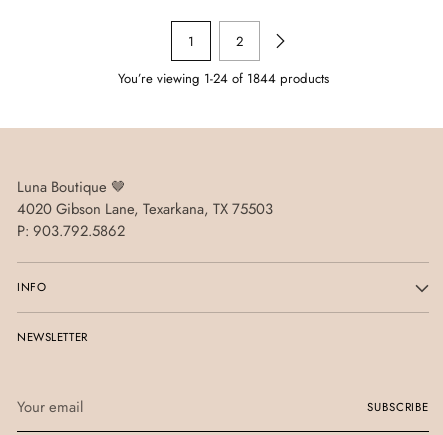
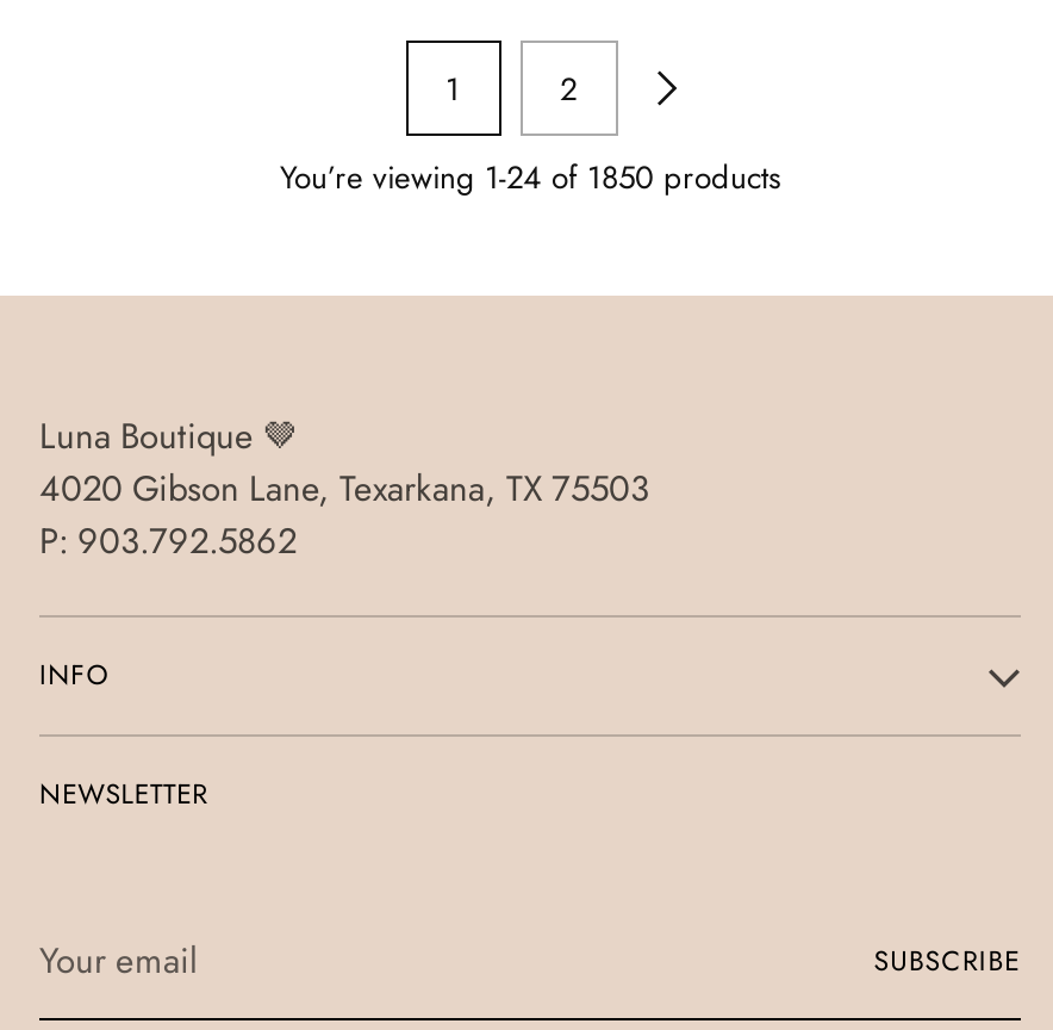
[117,69,328,88] You’re viewing 1-24 of 1844 products -> [280,155,780,200] You’re viewing 1-24 of 1850 products

